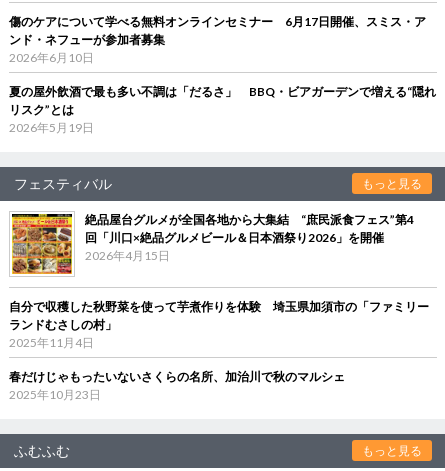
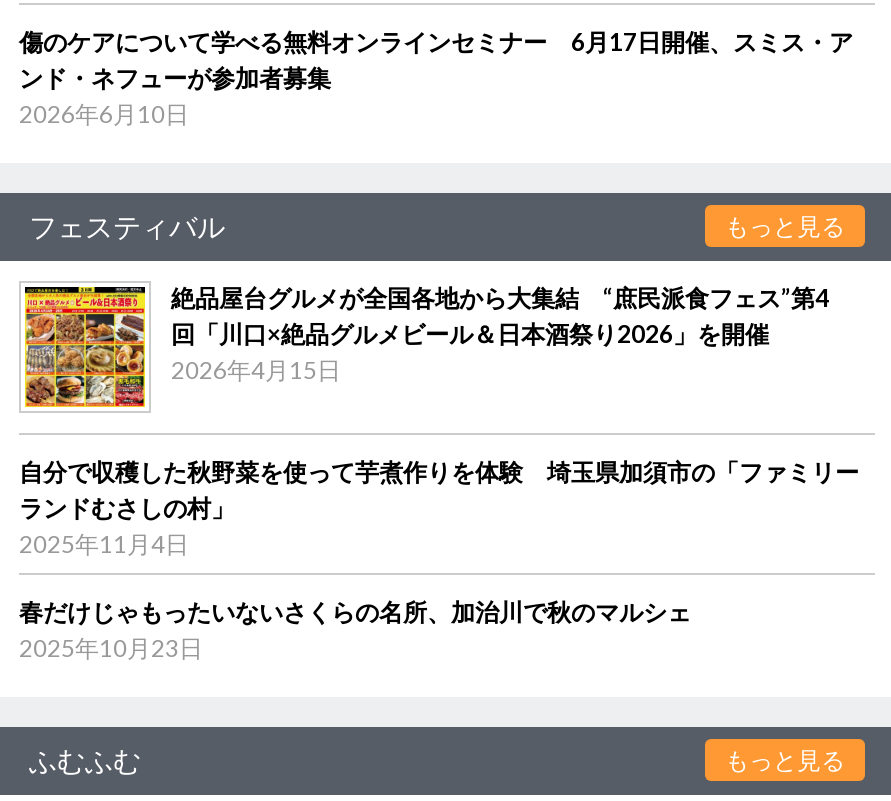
[9,84,436,135] 夏の屋外飲酒で最も多い不調は「だるさ」 BBQ・ビアガーデンで増える“隠れ | リスク”とは | 2026年5月19日 -> none

